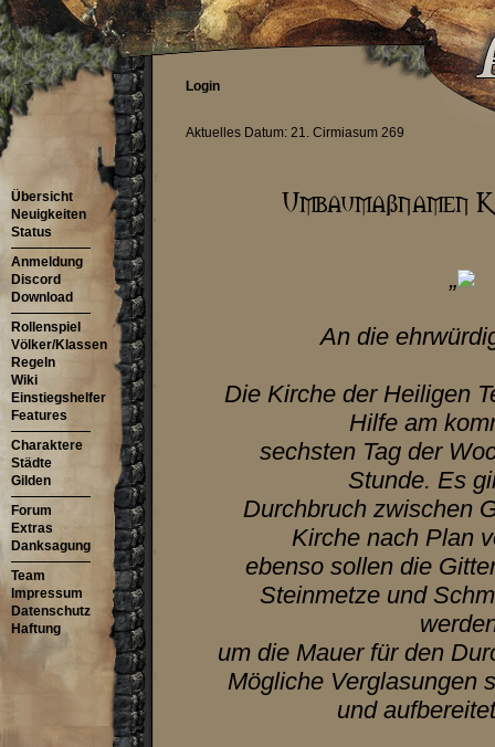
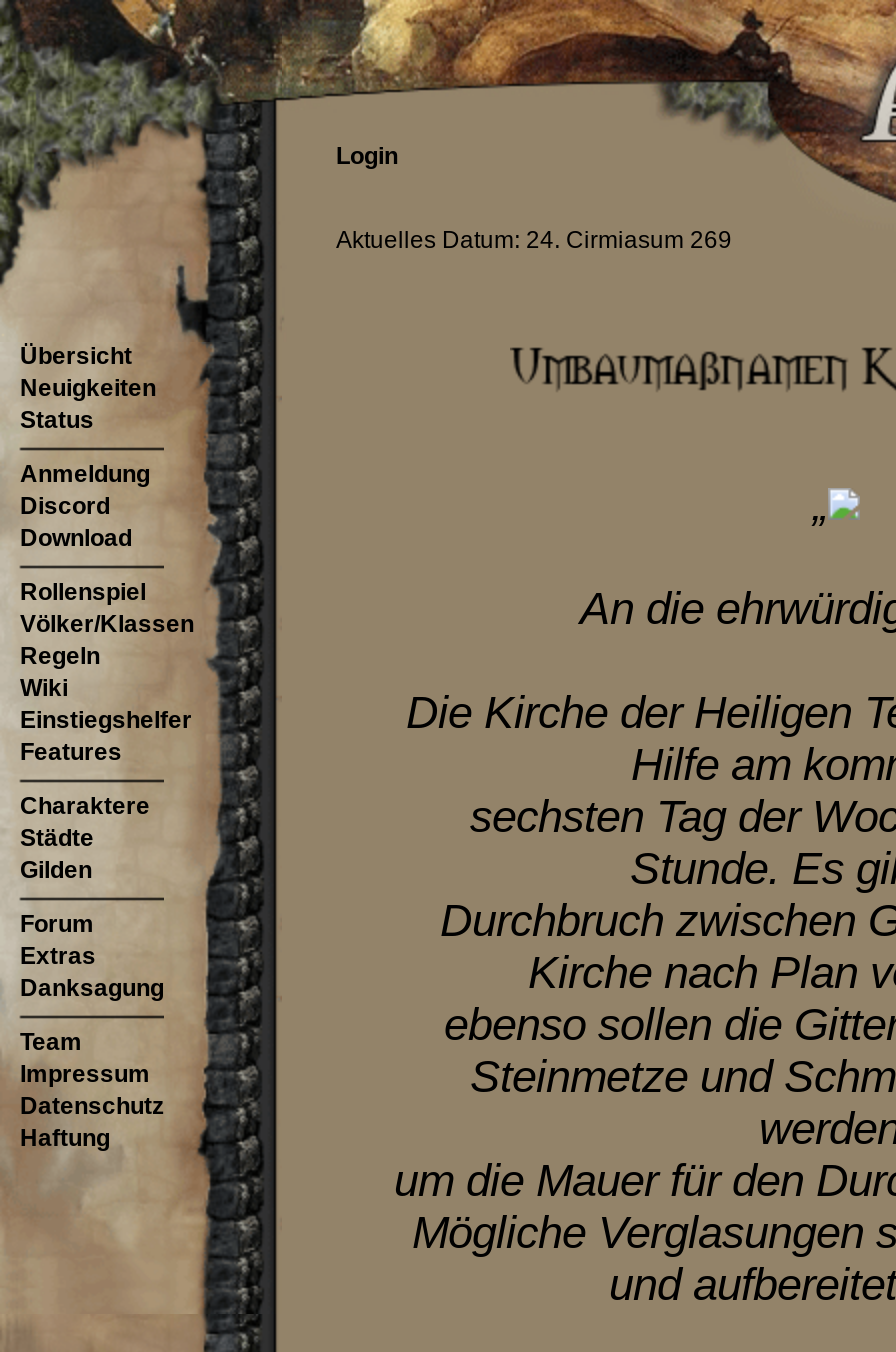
[186,125,404,140] Aktuelles Datum: 21. Cirmiasum 269 -> [336,226,732,254] Aktuelles Datum: 24. Cirmiasum 269

